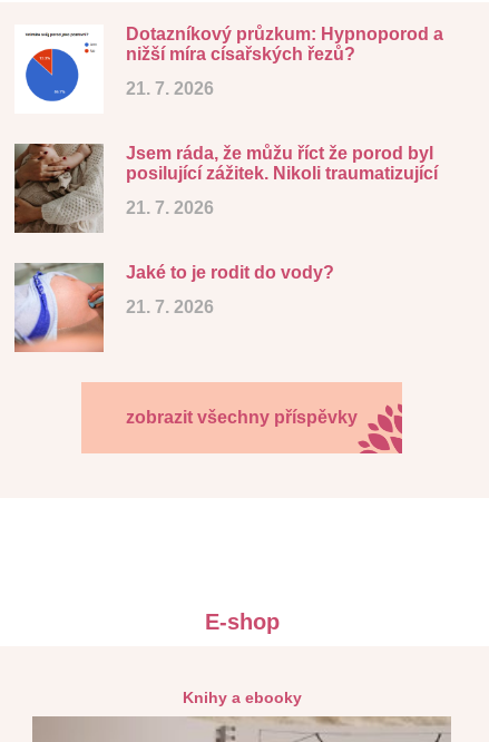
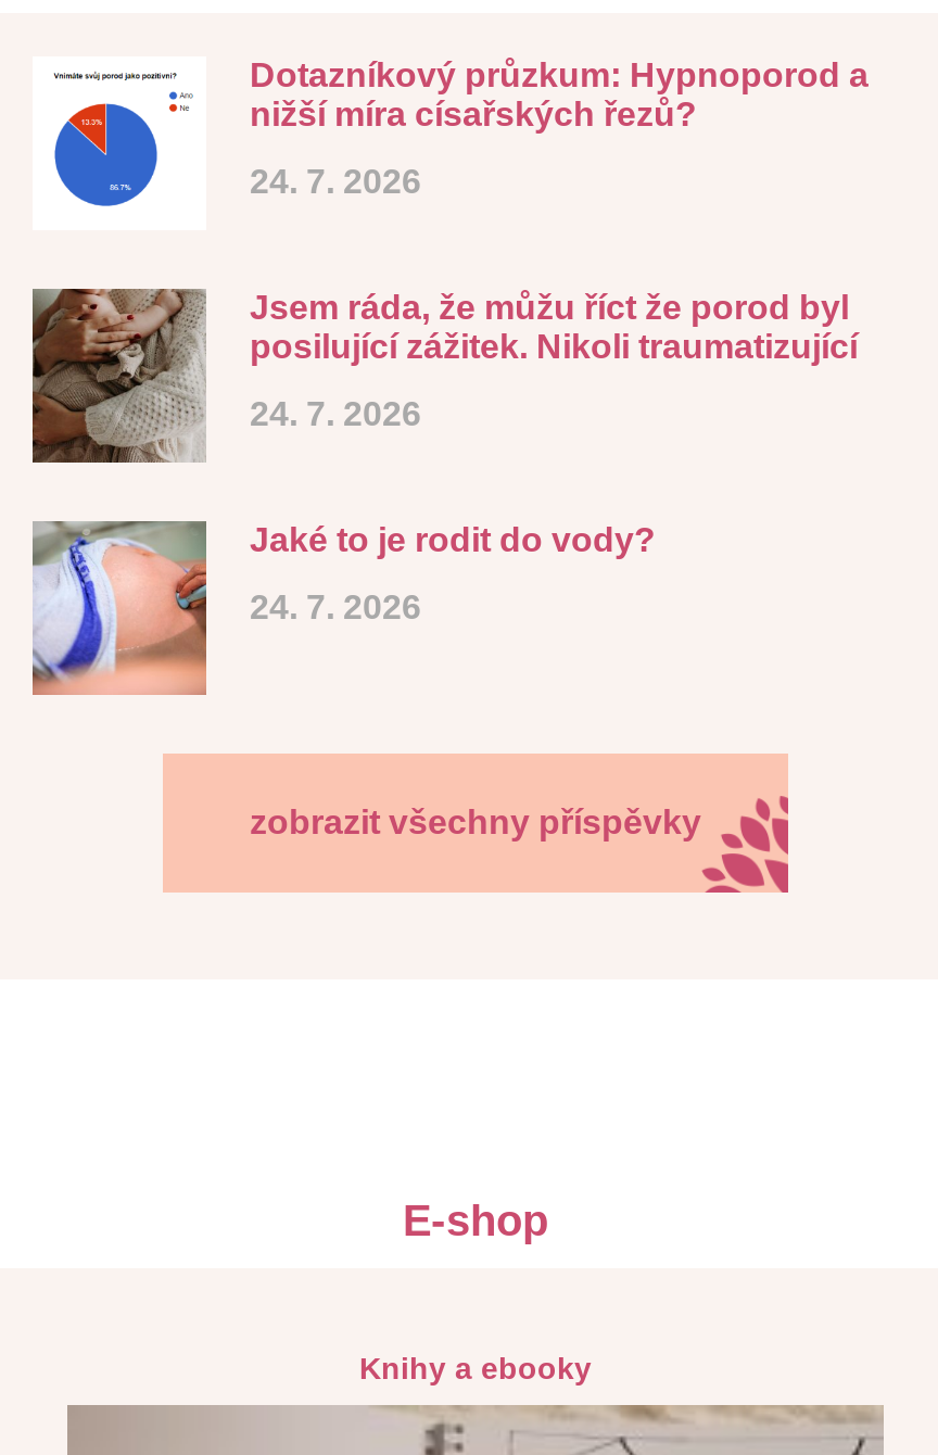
[126,79,214,98] 21. 7. 2026 -> [250,162,421,199] 24. 7. 2026
[126,198,214,217] 21. 7. 2026 -> [250,395,421,432] 24. 7. 2026
[126,297,214,316] 21. 7. 2026 -> [250,588,421,625] 24. 7. 2026

